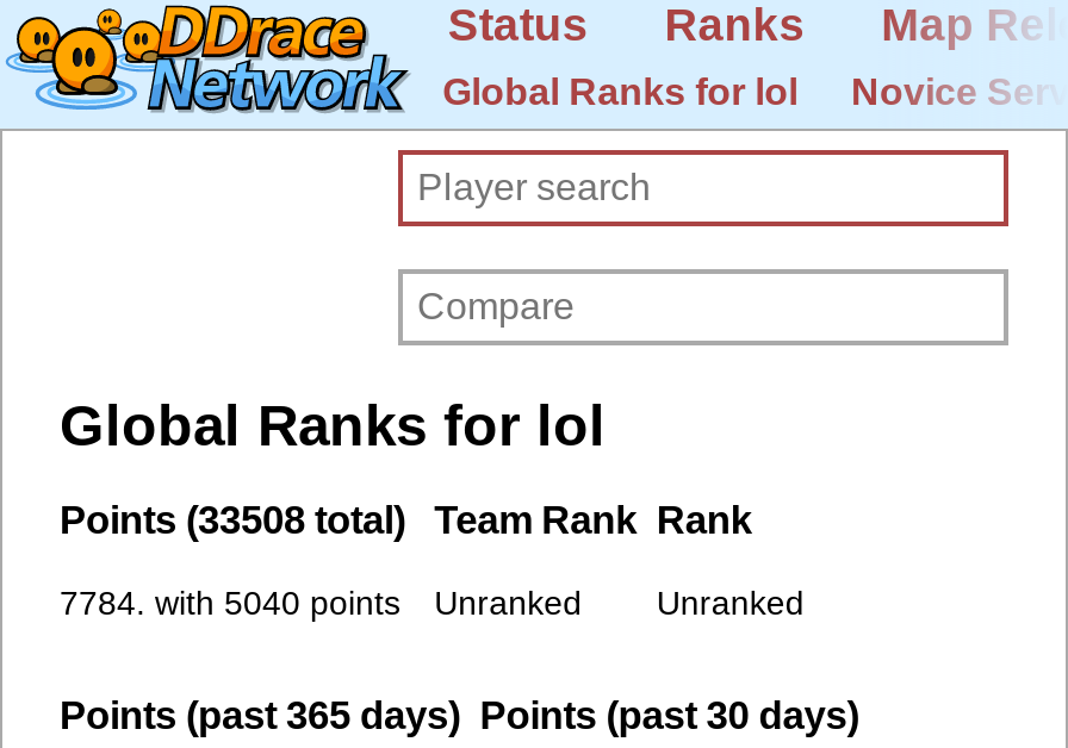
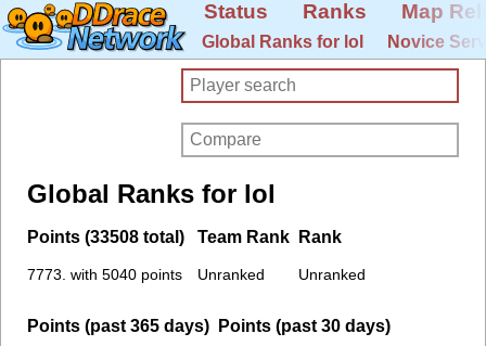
[60,583,804,622] 7784. with 5040 points Unranked Unranked -> [27,266,366,283] 7773. with 5040 points Unranked Unranked

